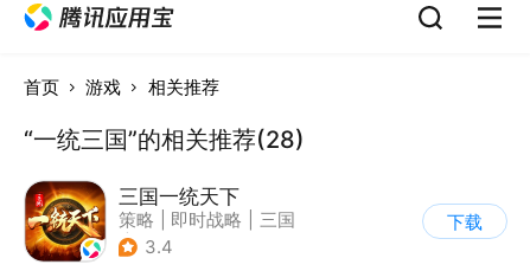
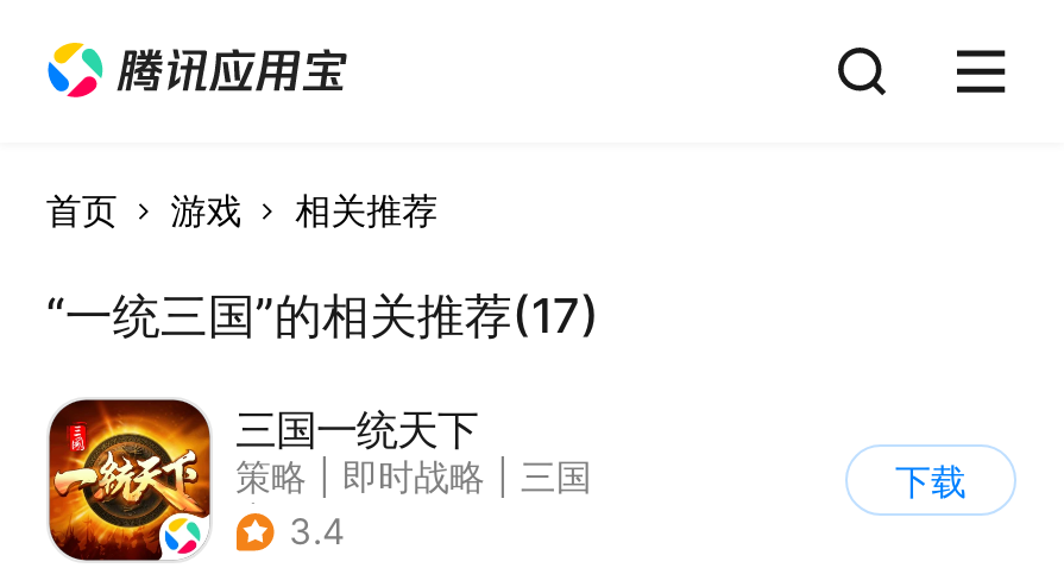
[24,125,305,153] “一统三国”的相关推荐(28) -> [46,286,600,343] “一统三国”的相关推荐(17)

